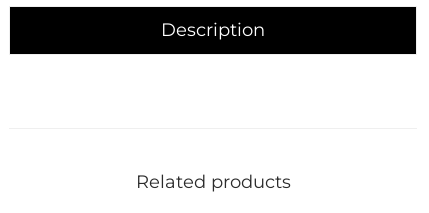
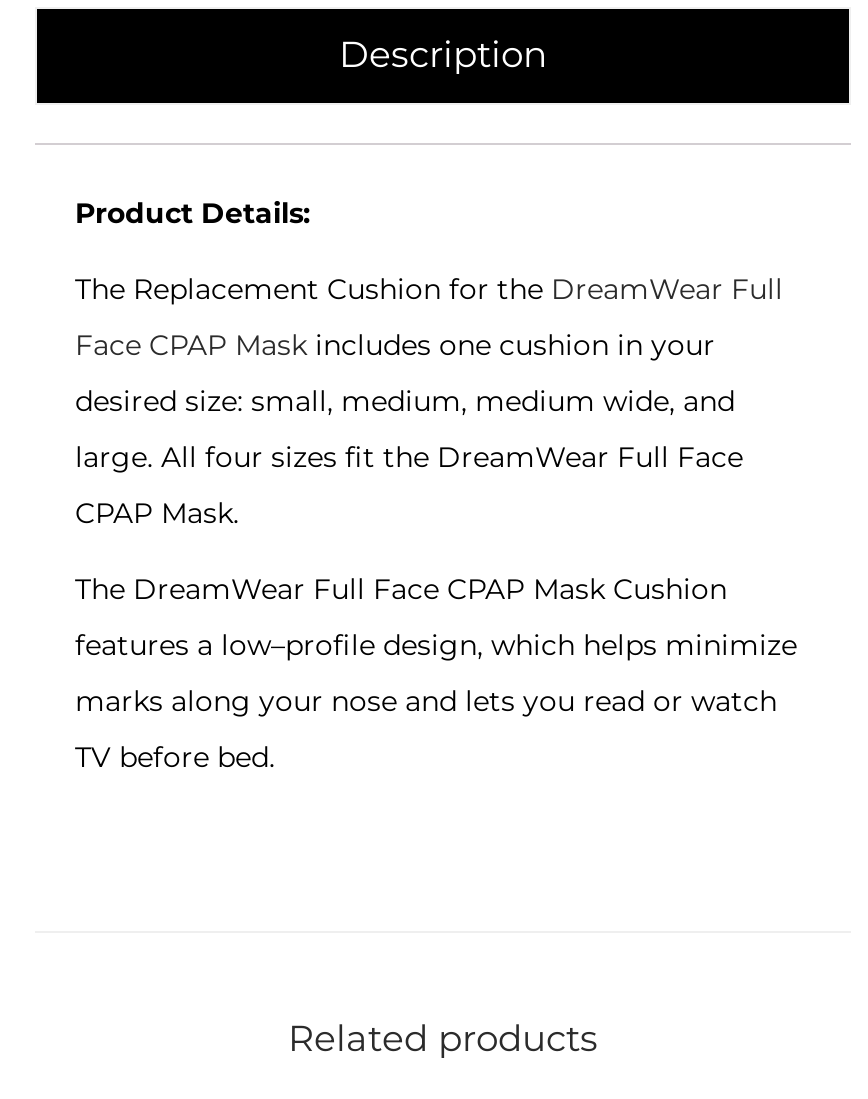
none -> [75,194,797,774] Product Details: | The Replacement Cushion for the DreamWear Full | Face CPAP Mask includes one cushion in your | desired size: small, medium, medium wide, and | large. All four sizes fit the DreamWear Full Face | CPAP Mask. | The DreamWear Full Face CPAP Mask Cushion | features a low–profile design, which helps minimize | marks along your nose and lets you read or watch | TV before bed.

